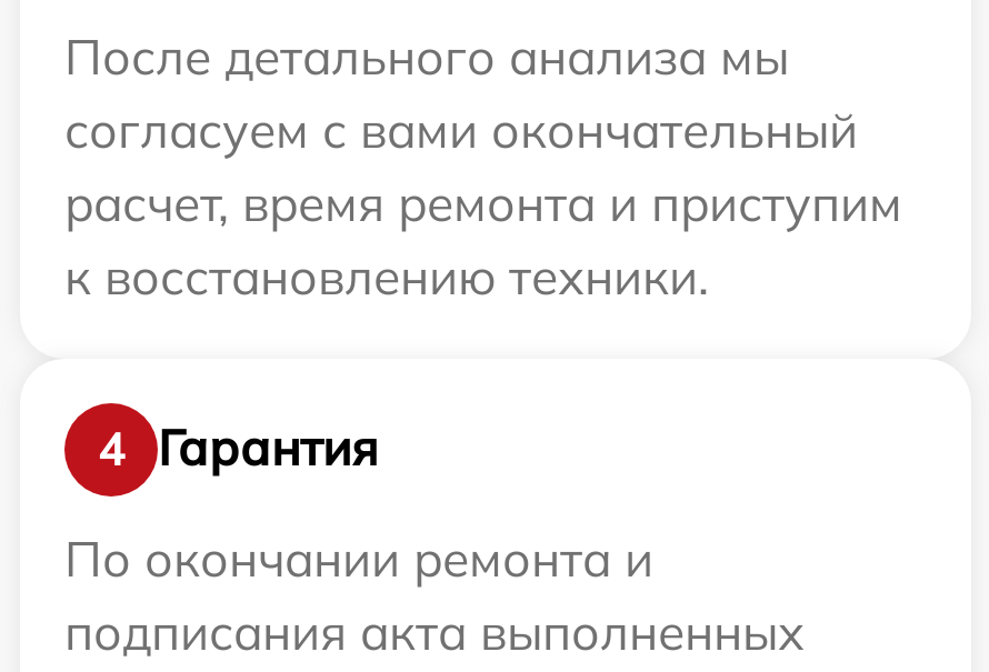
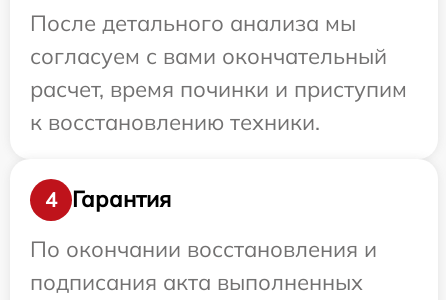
[64,172,902,234] расчет, время ремонта и приступим -> [30,75,407,103] расчет, время починки и приступим
[64,527,653,590] По окончании ремонта и -> [30,235,377,263] По окончании восстановления и

